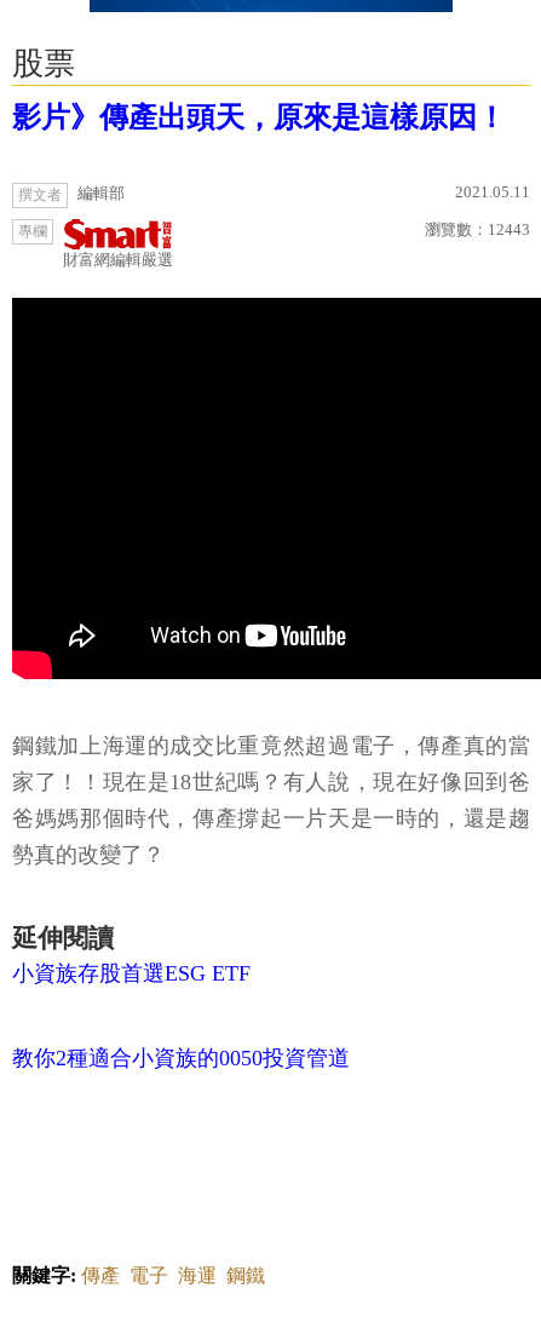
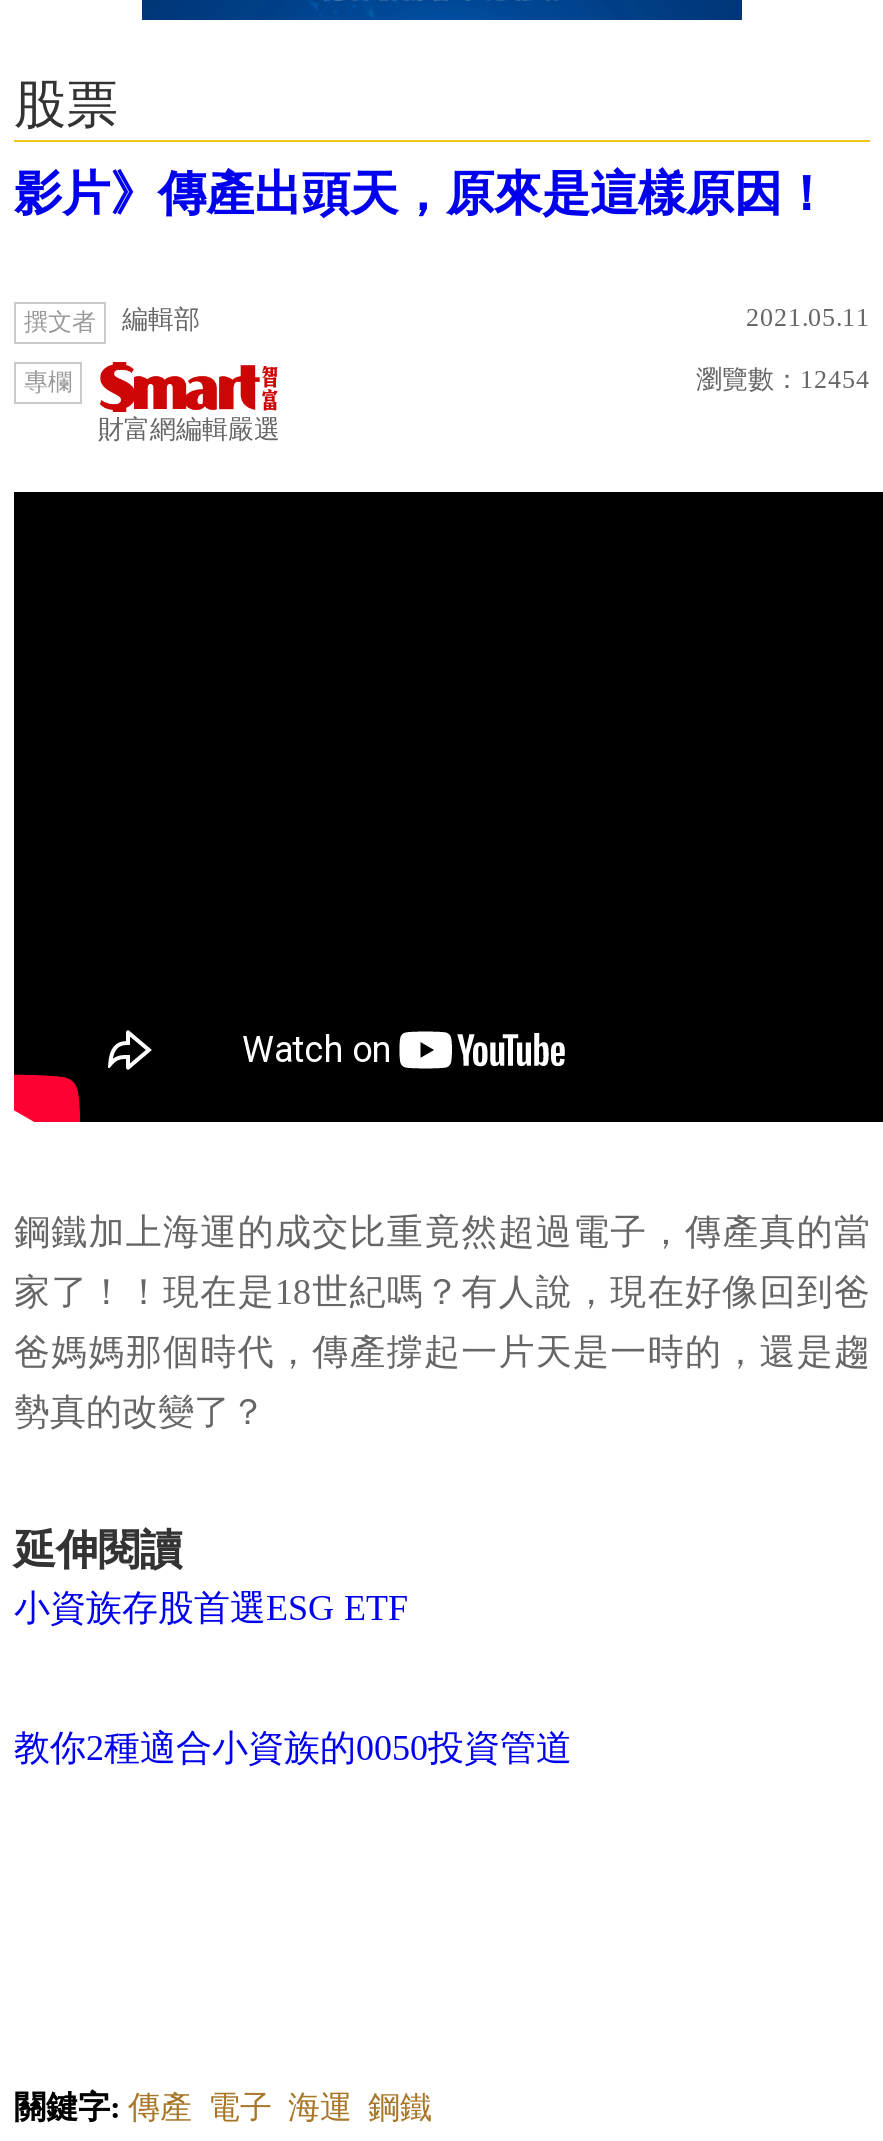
[425,220,530,238] 瀏覽數：12443 -> [696,364,870,394] 瀏覽數：12454

